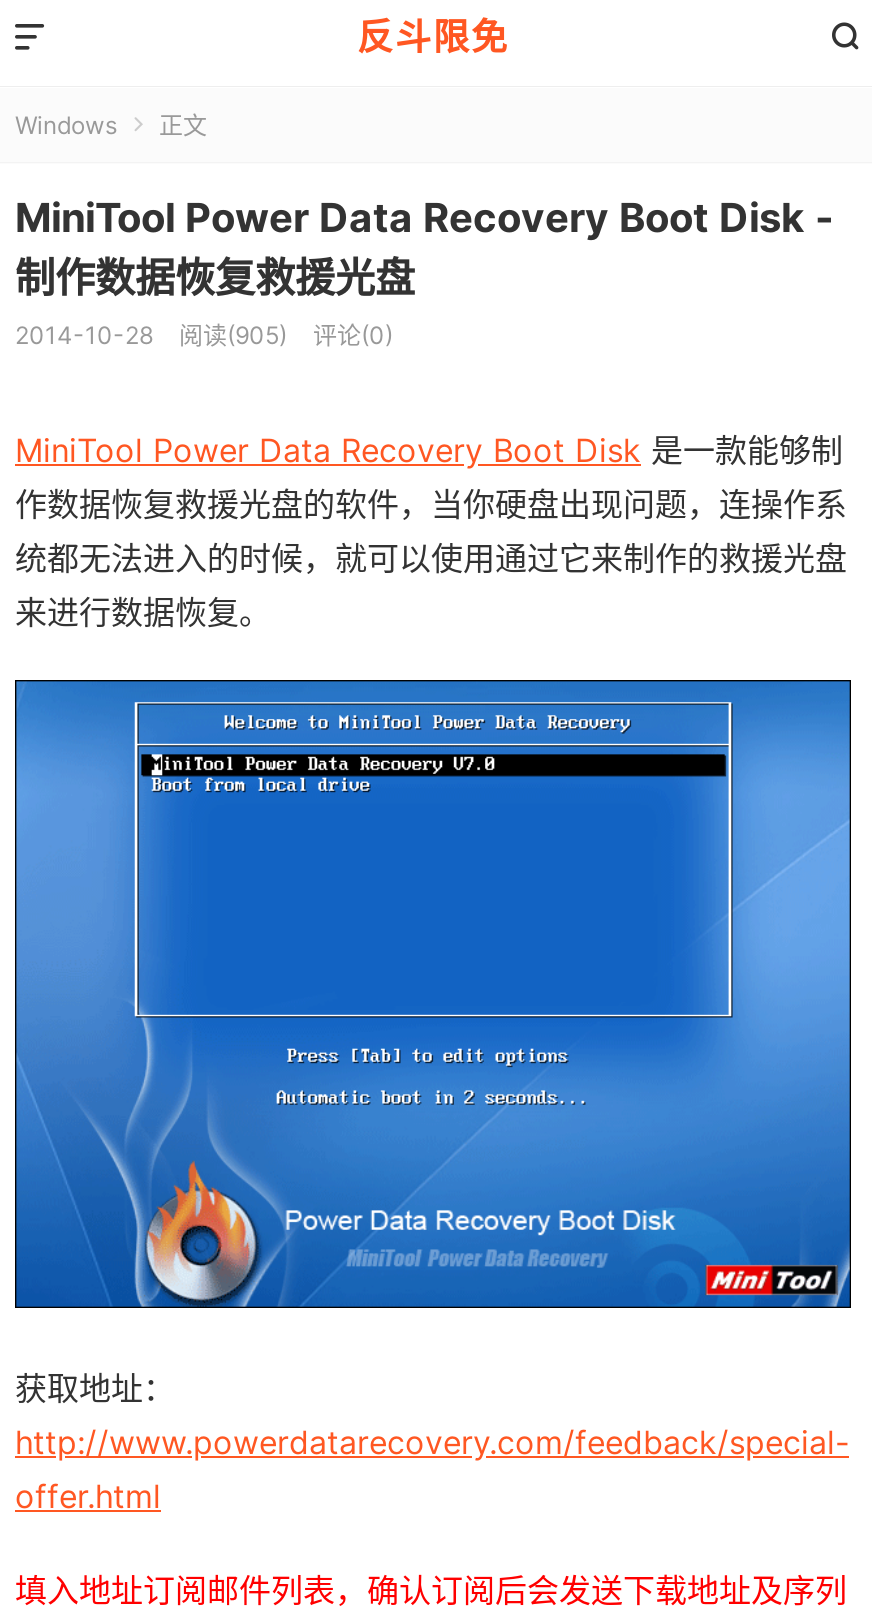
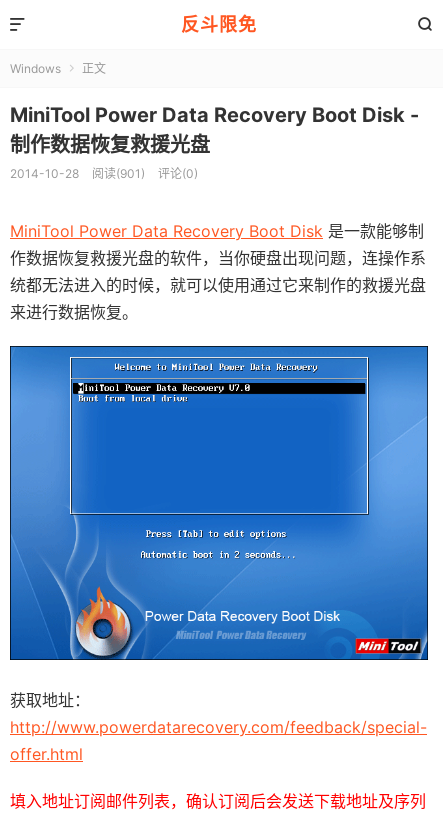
[15,320,393,350] 2014-10-28 阅读(905) 评论(0) -> [10,166,198,181] 2014-10-28 阅读(901) 评论(0)

